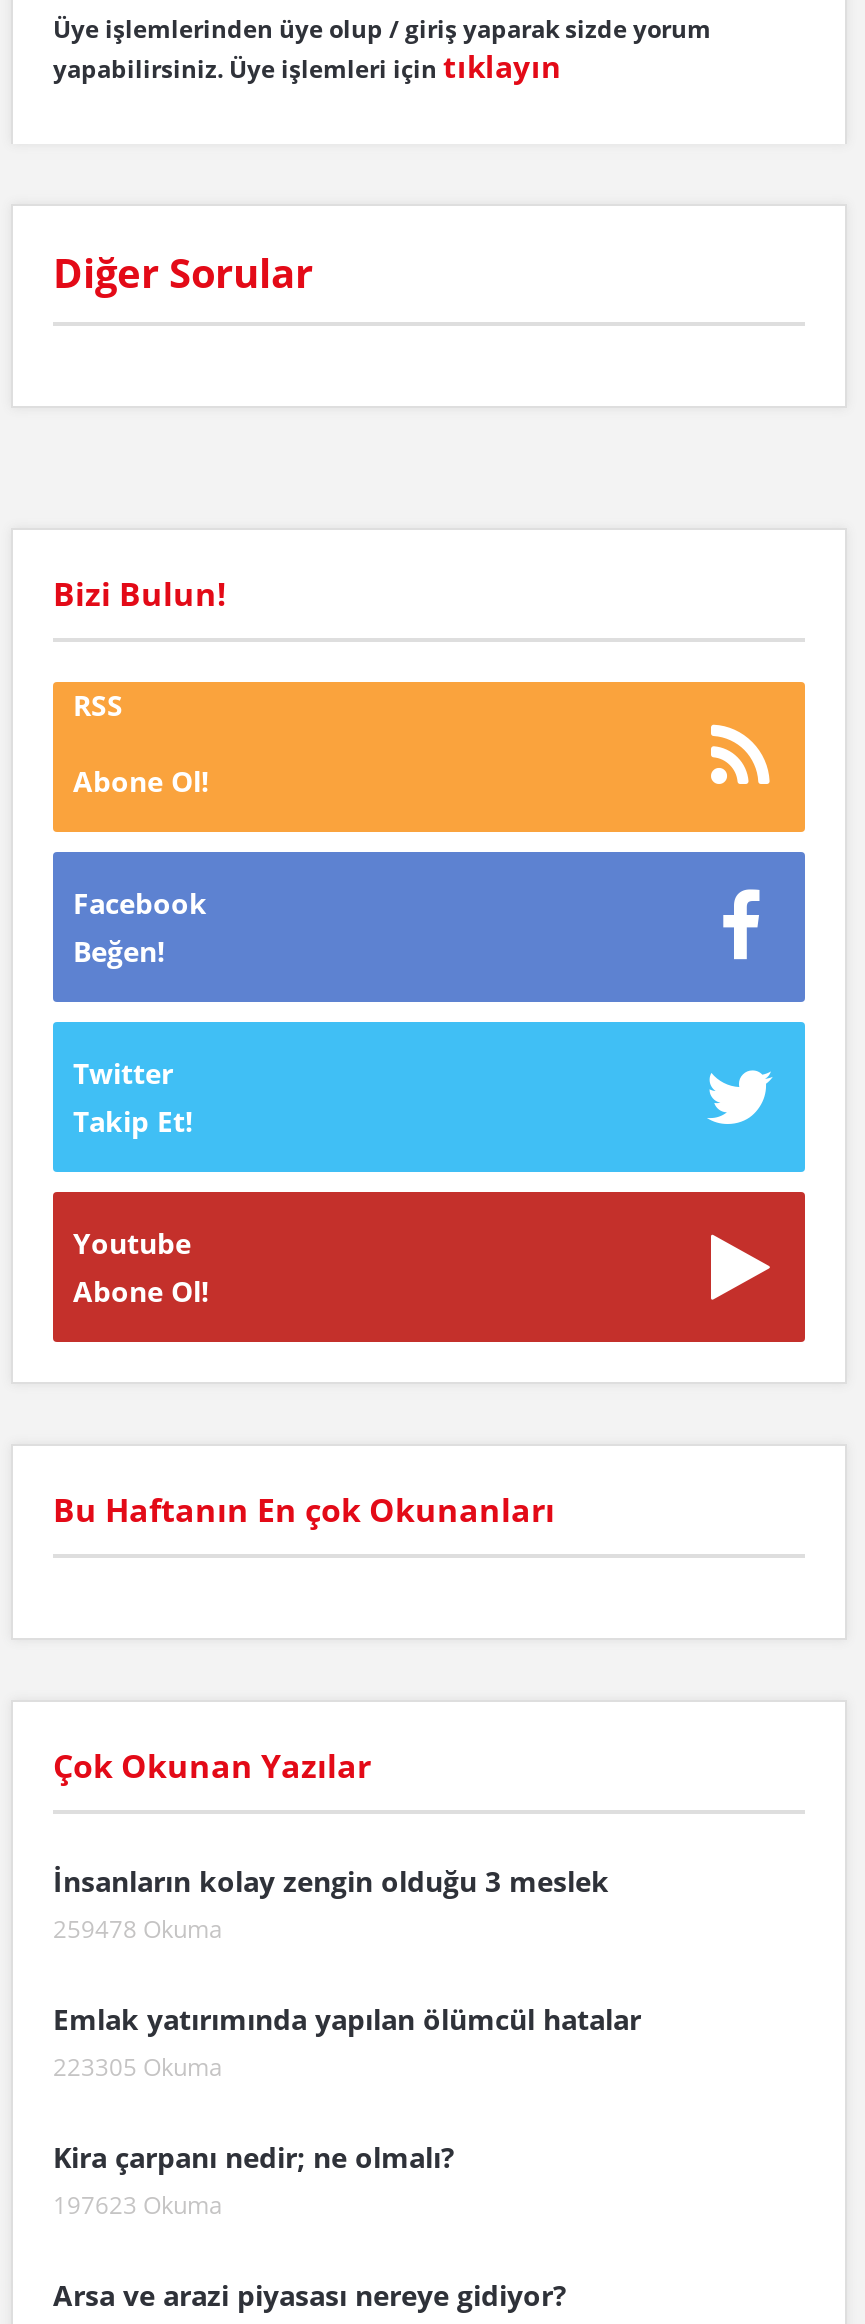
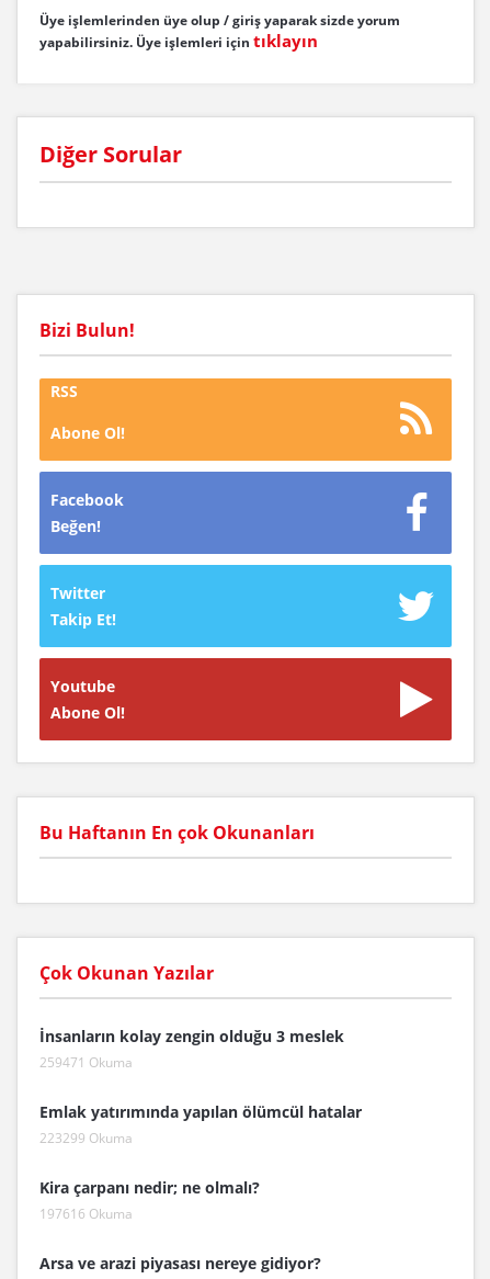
[53,1912,223,1946] 259478 Okuma -> [39,1053,133,1072] 259471 Okuma
[53,2050,223,2084] 223305 Okuma -> [39,1129,133,1148] 223299 Okuma
[53,2188,223,2222] 197623 Okuma -> [39,1205,133,1223] 197616 Okuma

